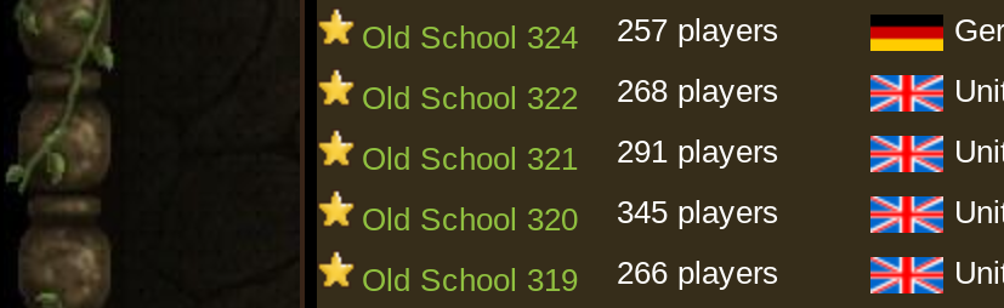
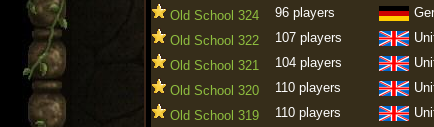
[362,12,779,56] Old School 324 257 players -> [169,5,334,23] Old School 324 96 players
[362,73,779,116] Old School 322 268 players -> [169,30,341,48] Old School 322 107 players
[362,133,779,177] Old School 321 291 players -> [169,55,341,73] Old School 321 104 players
[362,194,779,238] Old School 320 345 players -> [169,80,340,98] Old School 320 110 players
[362,255,779,298] Old School 319 266 players -> [169,105,340,123] Old School 319 110 players

